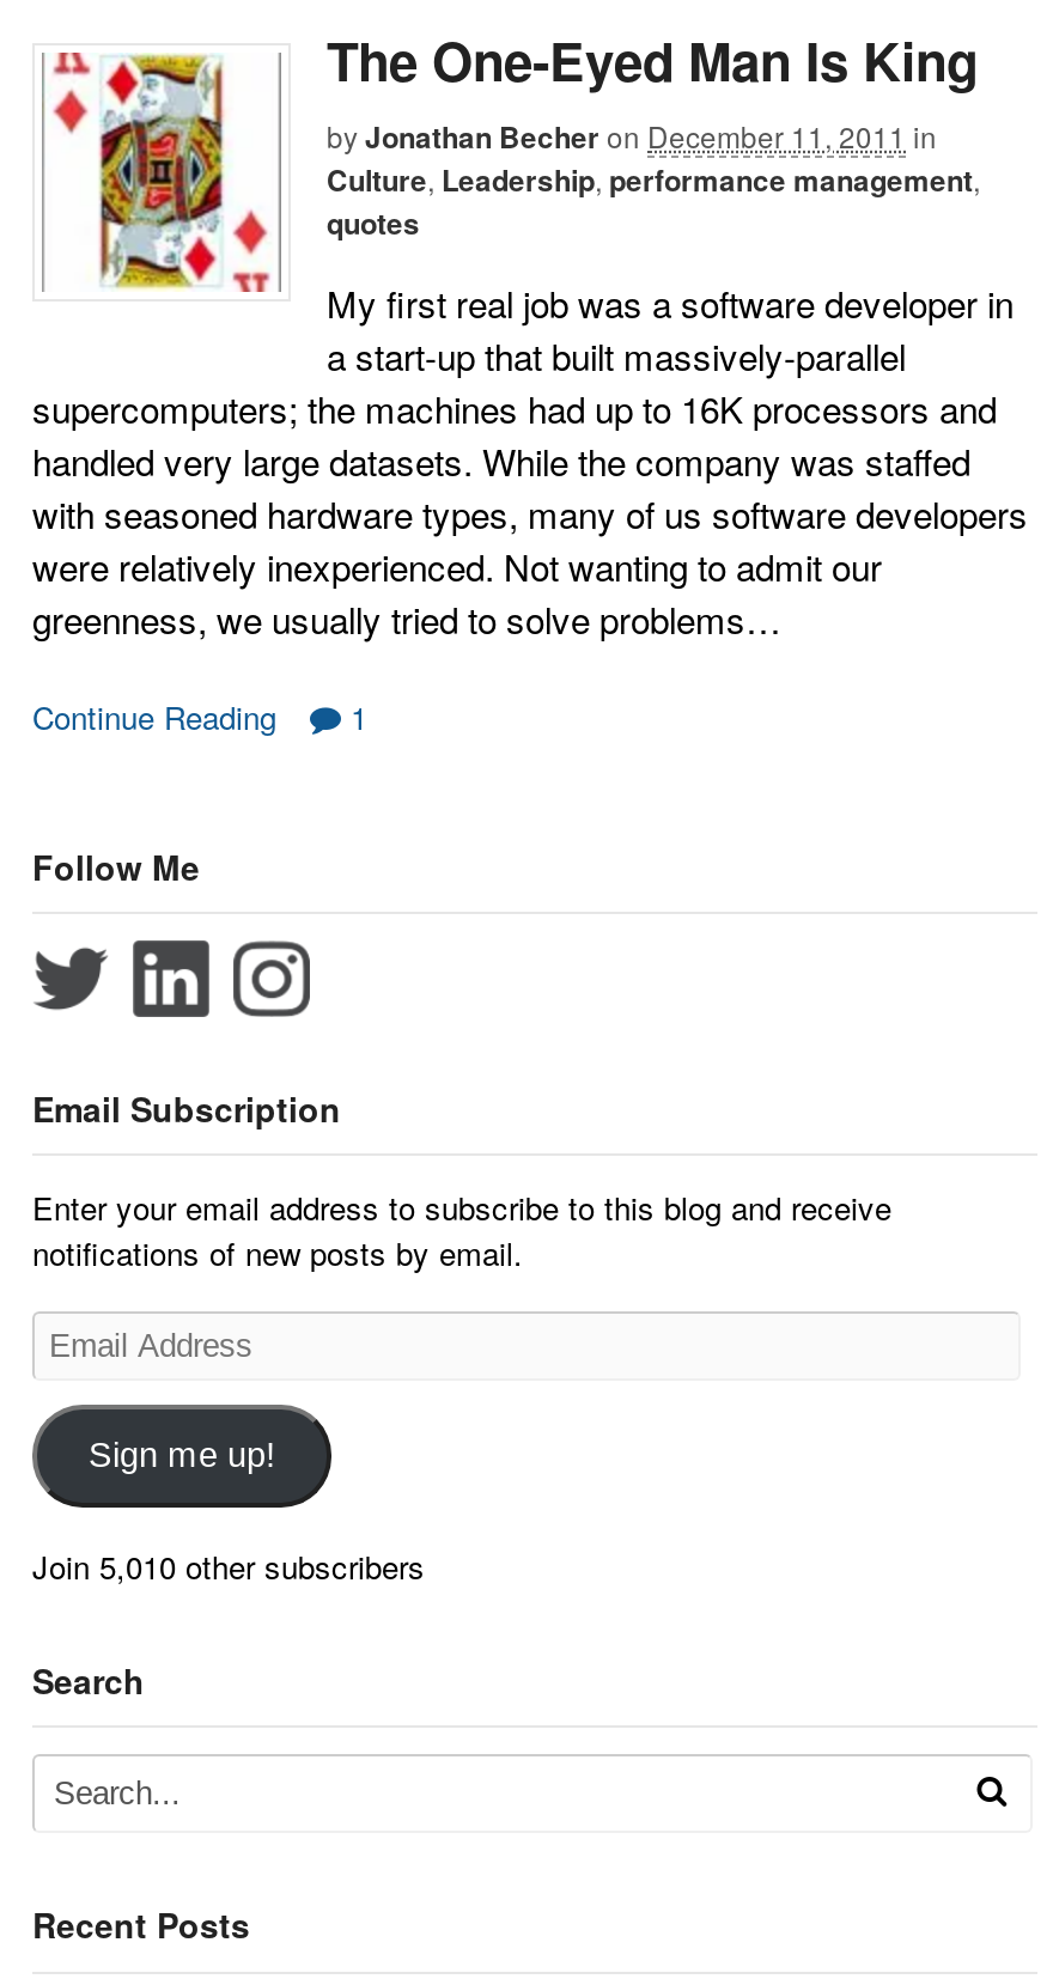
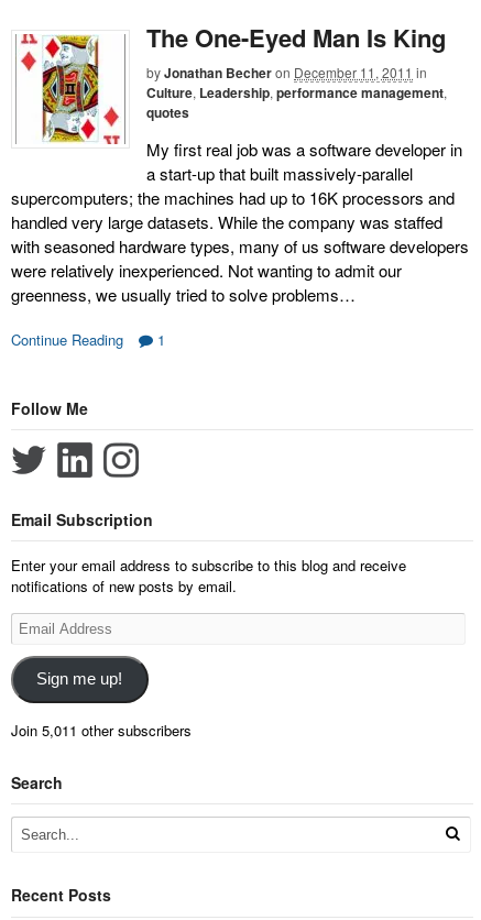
[32,1543,425,1589] Join 5,010 other subscribers -> [11,720,192,741] Join 5,011 other subscribers

